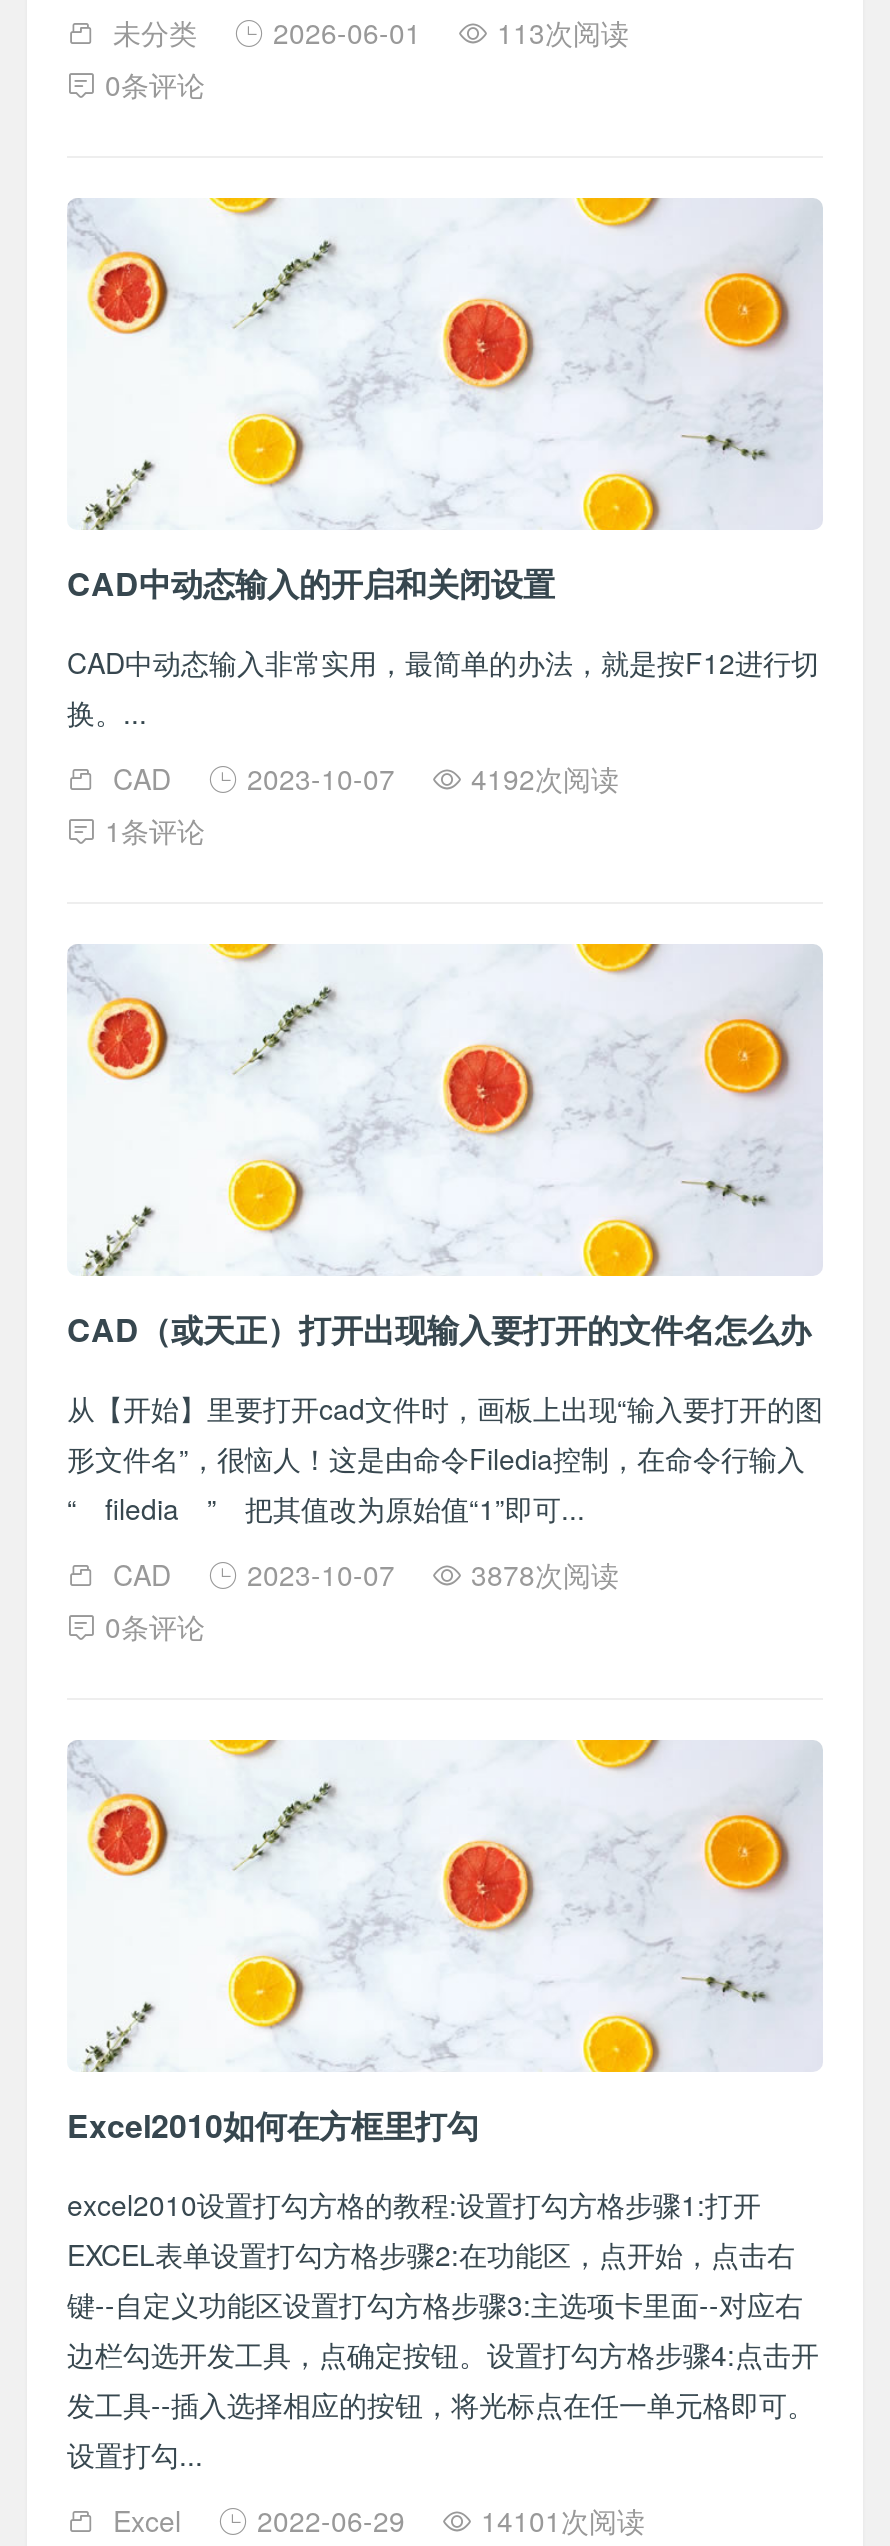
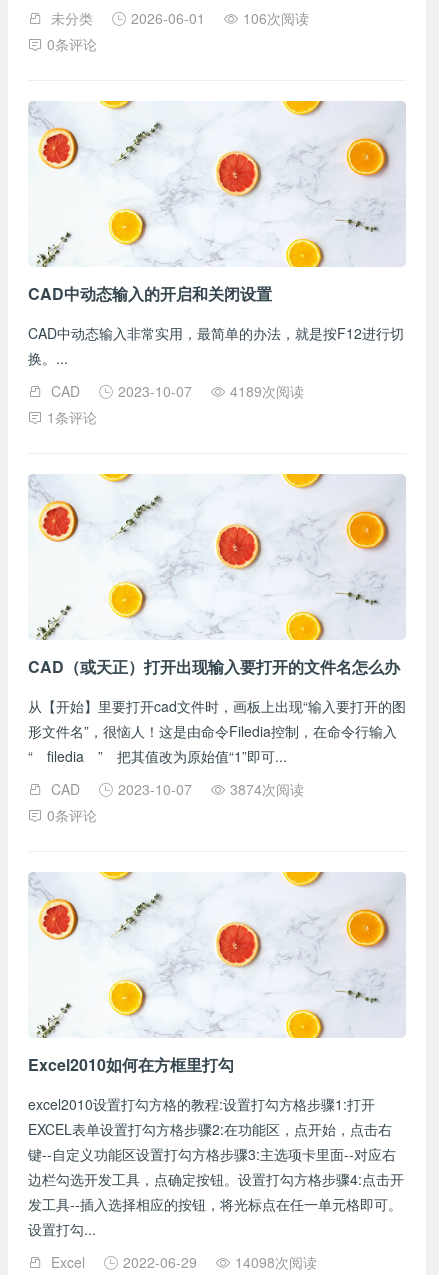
[113,12,629,52] 未分类 2026-06-01 113次阅读 -> [51,8,309,28] 未分类 2026-06-01 106次阅读
[113,758,619,798] CAD 2023-10-07 4192次阅读 -> [51,381,304,401] CAD 2023-10-07 4189次阅读
[113,1554,619,1594] CAD 2023-10-07 3878次阅读 -> [51,779,304,799] CAD 2023-10-07 3874次阅读
[113,2500,645,2540] Excel 2022-06-29 14101次阅读 -> [51,1252,317,1272] Excel 2022-06-29 14098次阅读

